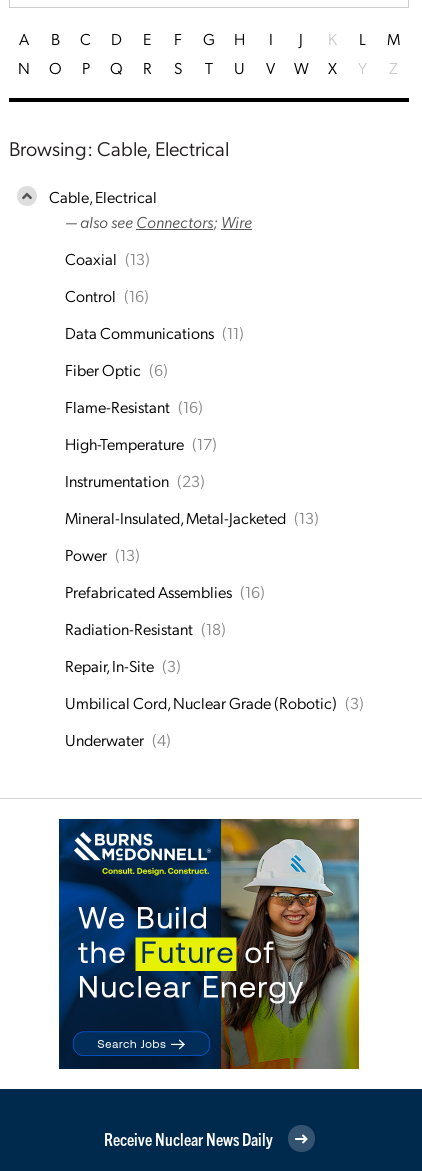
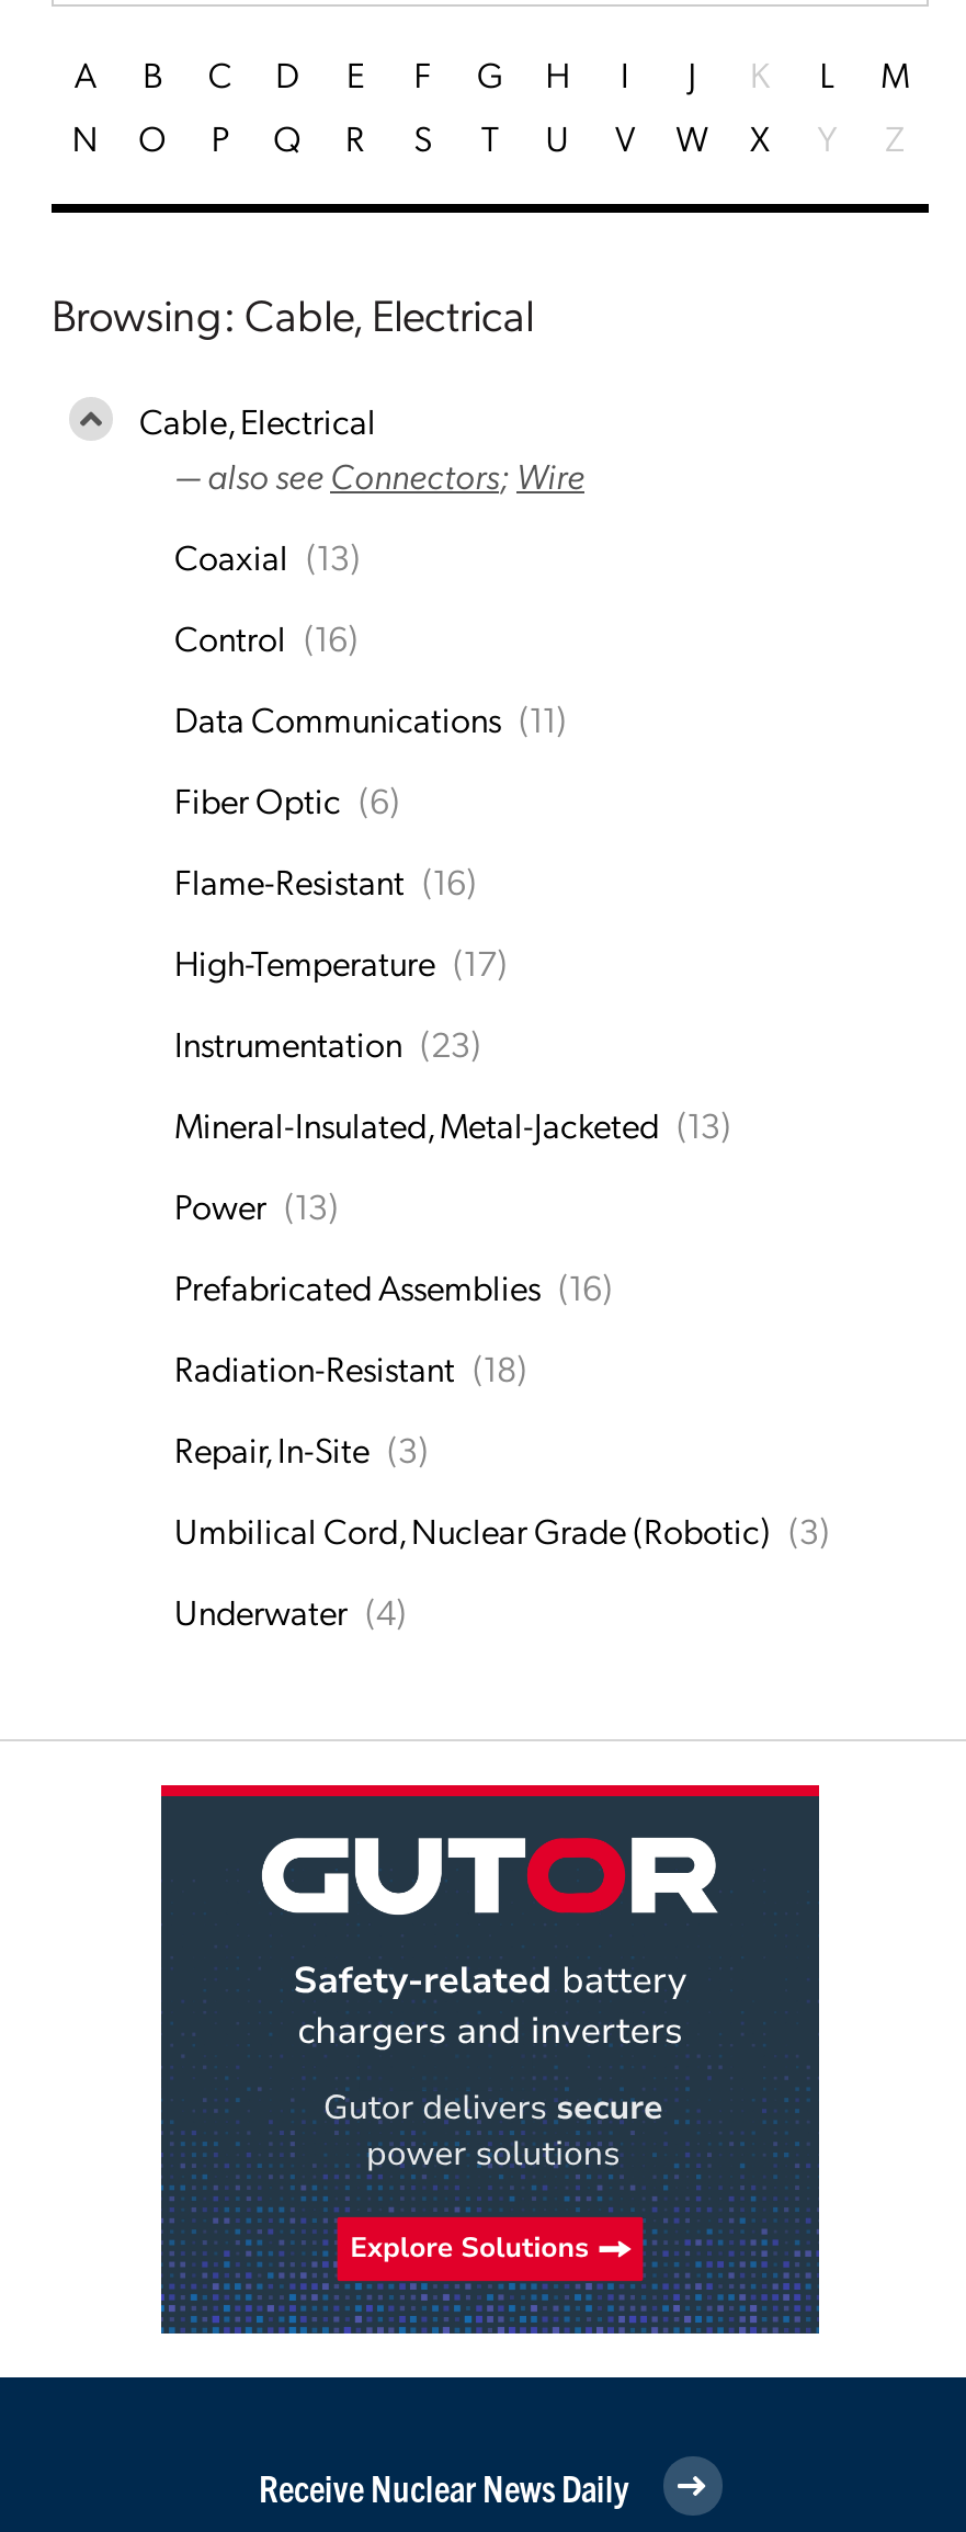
[58,818,360,1070] [image] -> [159,1783,821,2336] [image]

